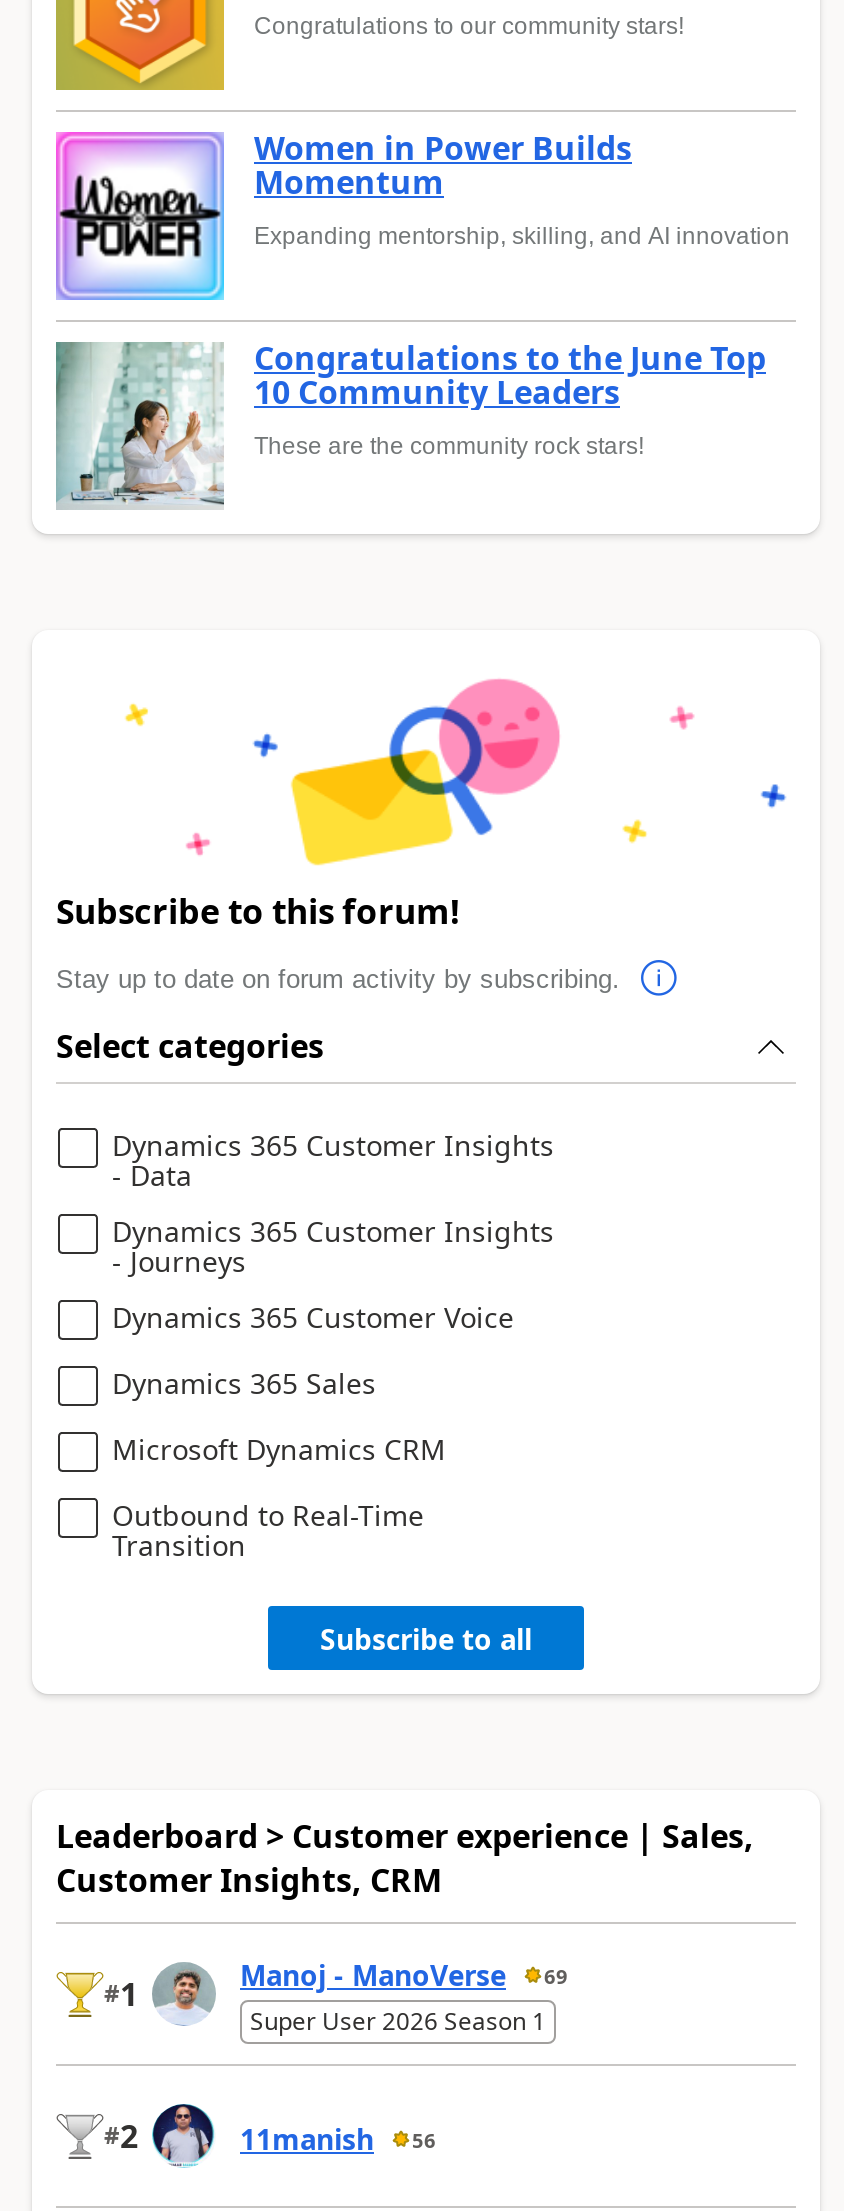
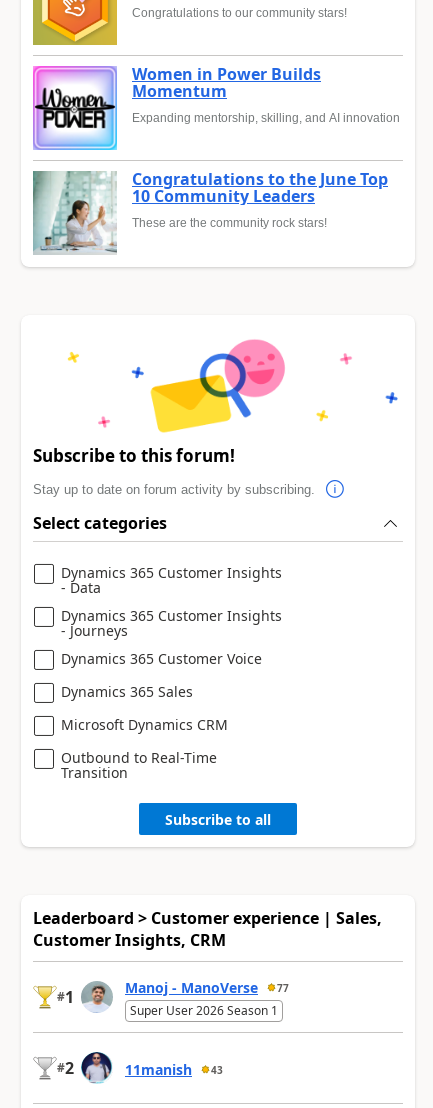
[240,1956,568,1994] Manoj - ManoVerse 69 -> [125,978,289,997] Manoj - ManoVerse 77
[240,2120,436,2158] 11manish 56 -> [125,1060,223,1079] 11manish 43

